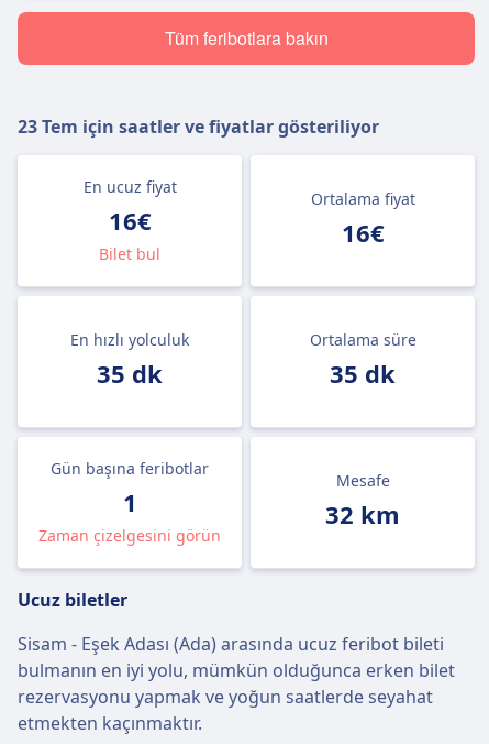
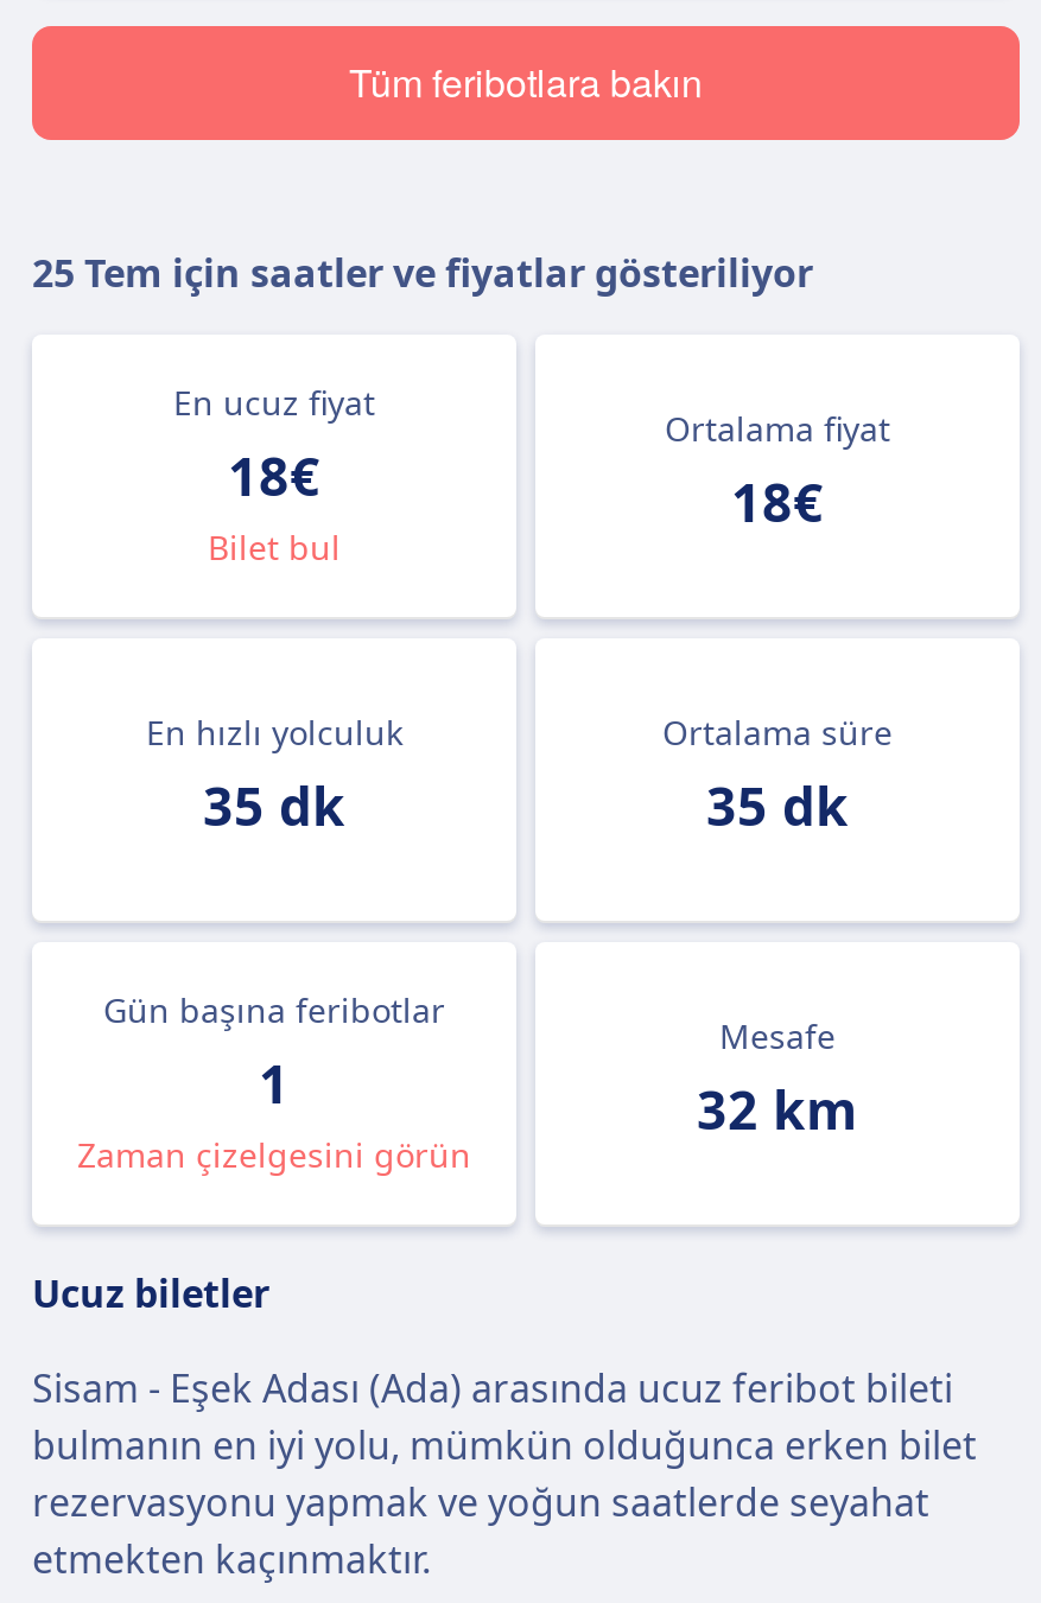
[18,114,379,139] 23 Tem için saatler ve fiyatlar gösteriliyor -> [32,247,813,299] 25 Tem için saatler ve fiyatlar gösteriliyor
[108,204,151,237] 16€ -> [228,439,320,510] 18€
[341,216,384,249] 16€ -> [731,465,824,536] 18€

